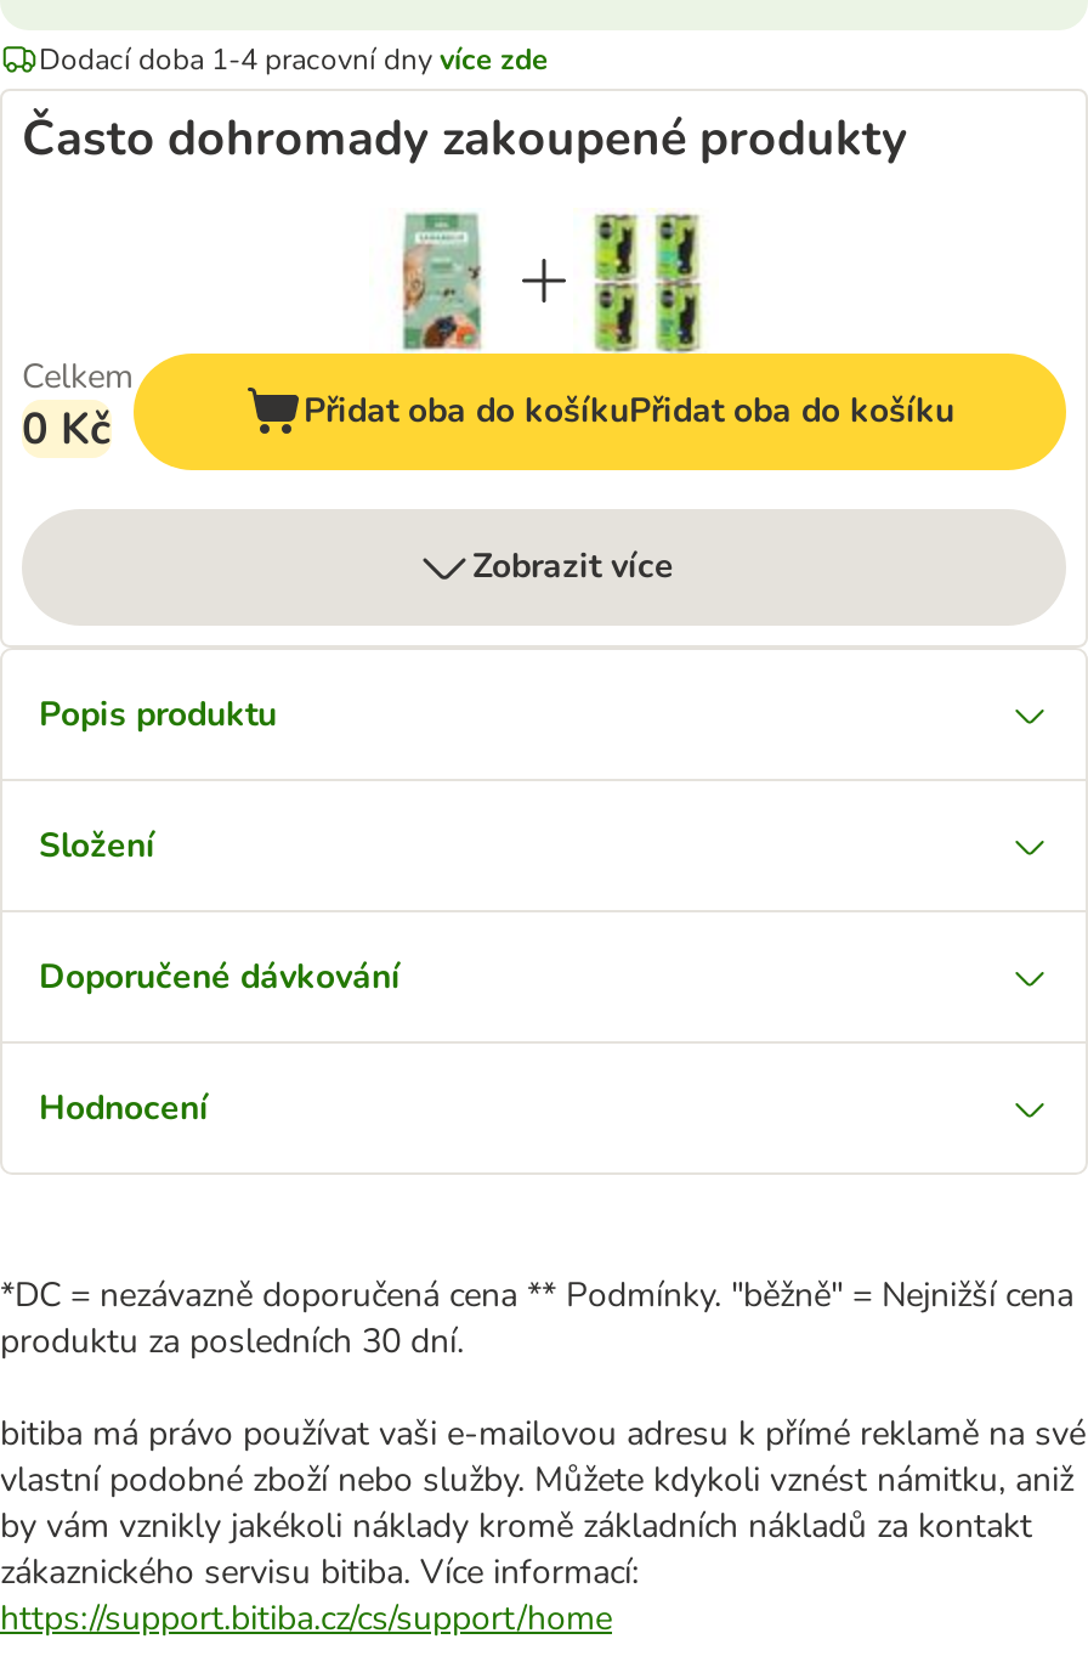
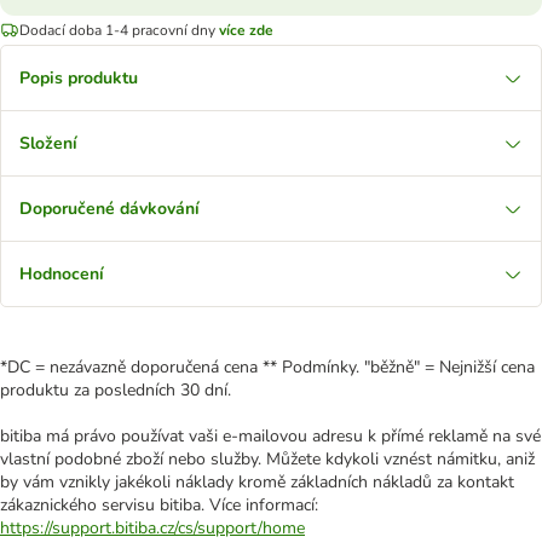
[22,106,908,171] Často dohromady zakoupené produkty -> none
[22,213,1069,589] [image] | Celkem | 0 Kč | Přidat oba do košíkuPřidat oba do košíku | Zobrazit více -> none

